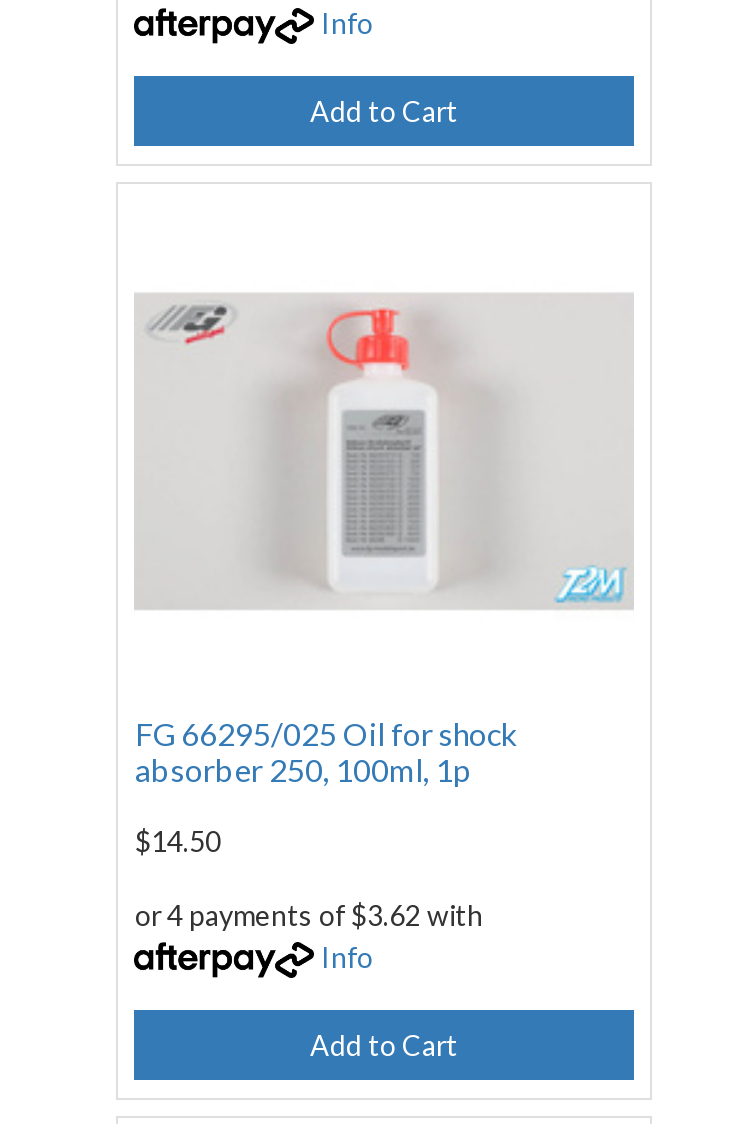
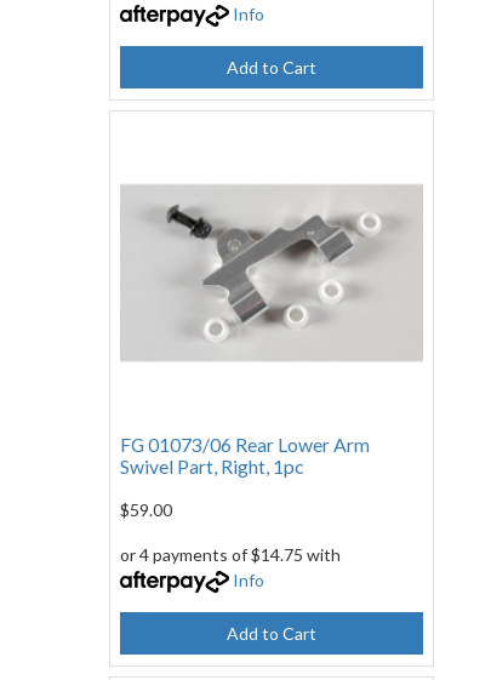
[134,292,634,610] [image] -> [121,178,422,368] [image]
[135,713,519,787] FG 66295/025 Oil for shock | absorber 250, 100ml, 1p -> [121,432,370,477] FG 01073/06 Rear Lower Arm | Swivel Part, Right, 1pc
[135,823,221,857] $14.50 -> [121,499,173,519] $59.00
[135,897,483,931] or 4 payments of $3.62 with -> [121,544,341,564] or 4 payments of $14.75 with

